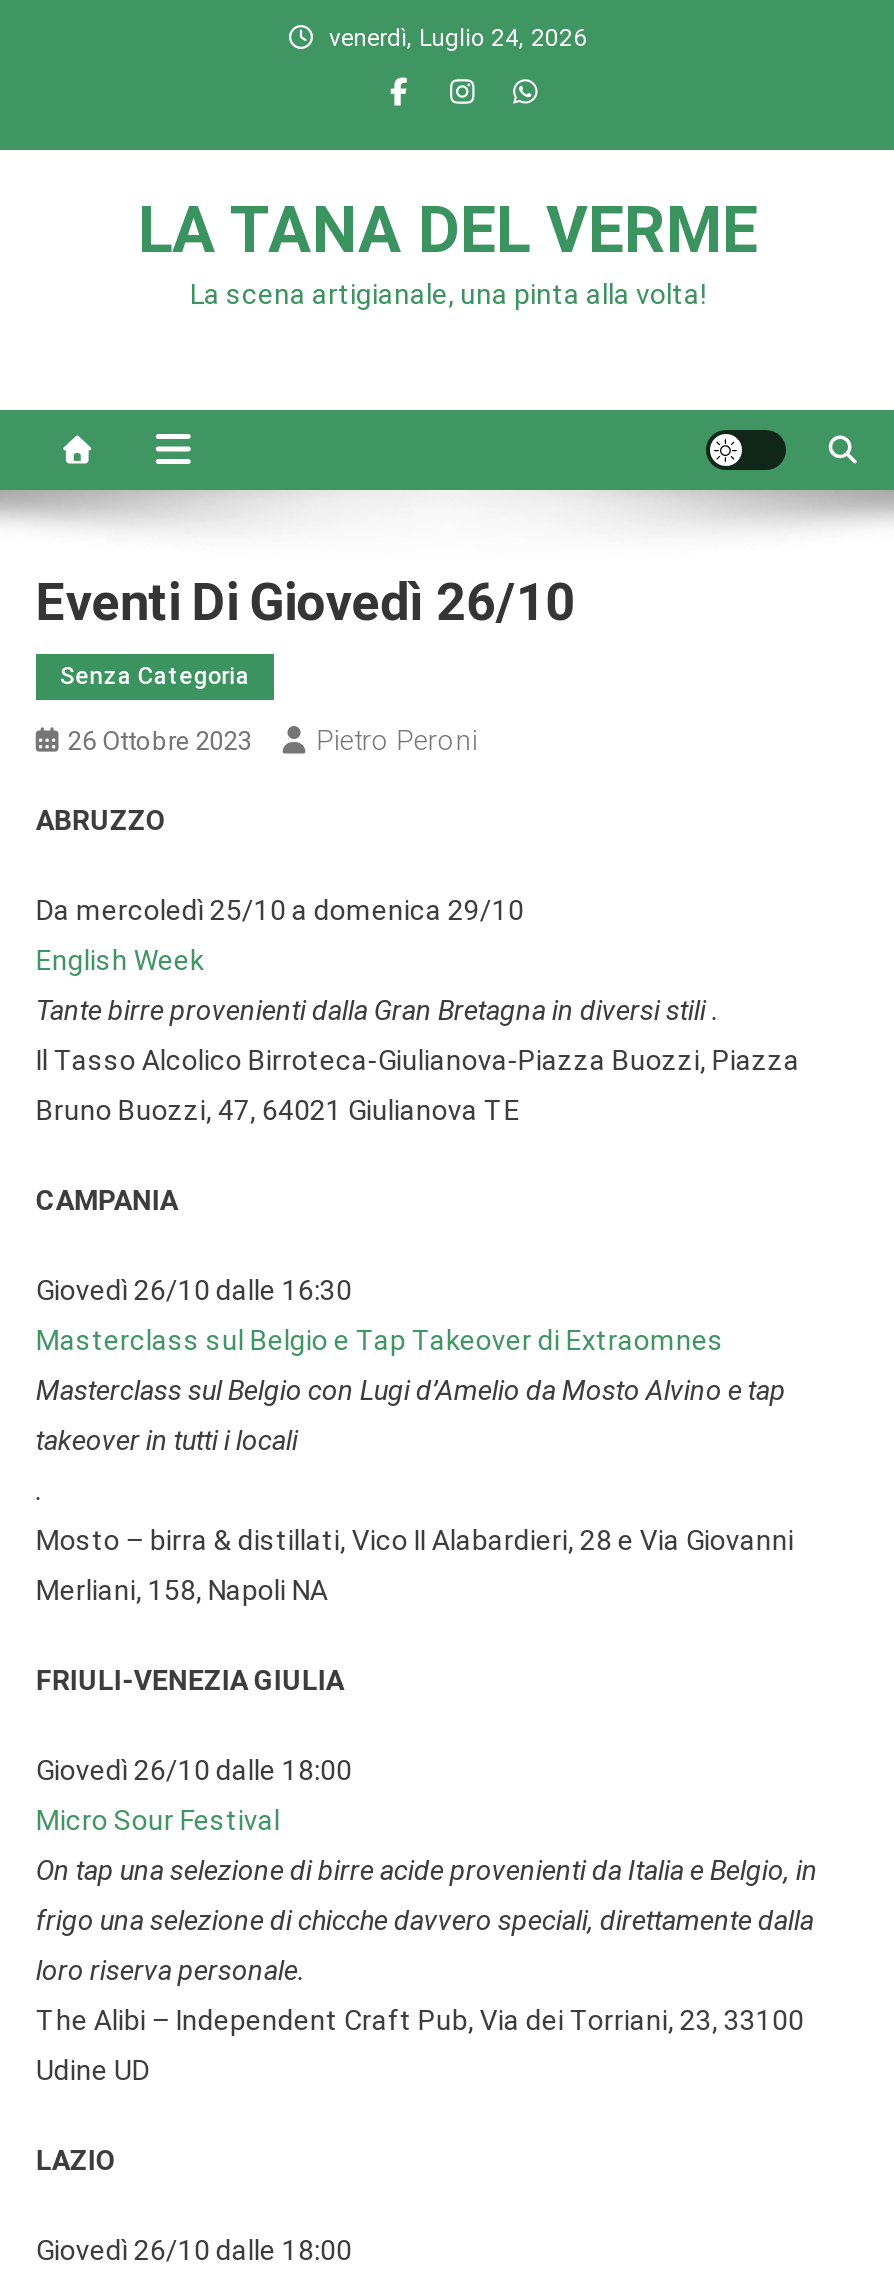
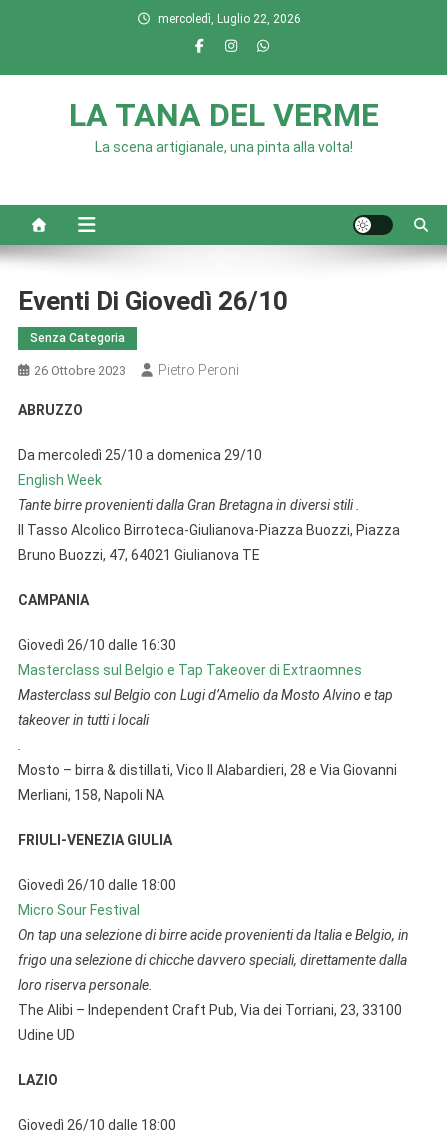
[329,24,587,52] venerdì, Luglio 24, 2026 -> [157,12,300,26] mercoledì, Luglio 22, 2026

